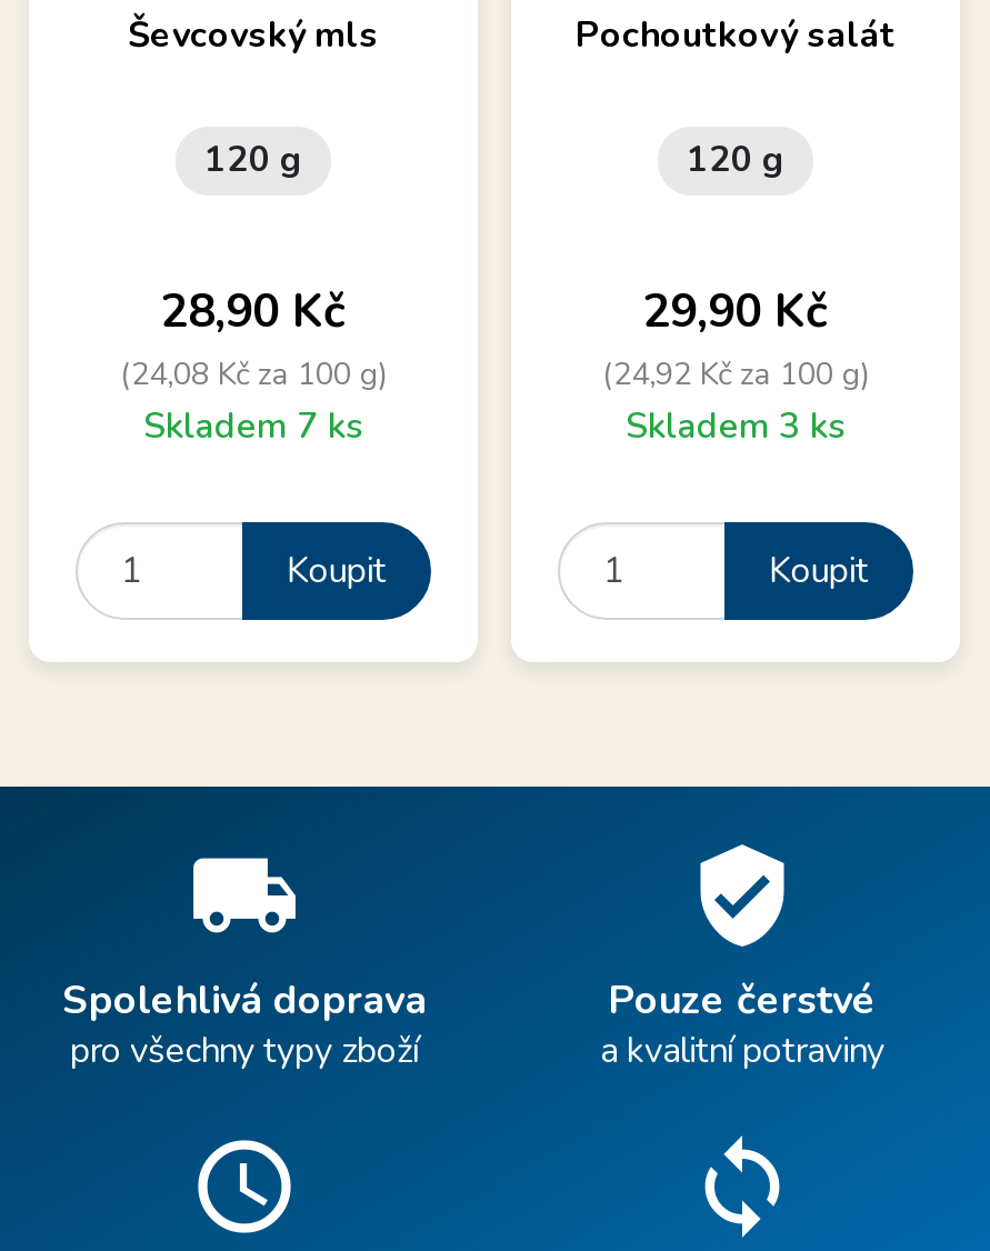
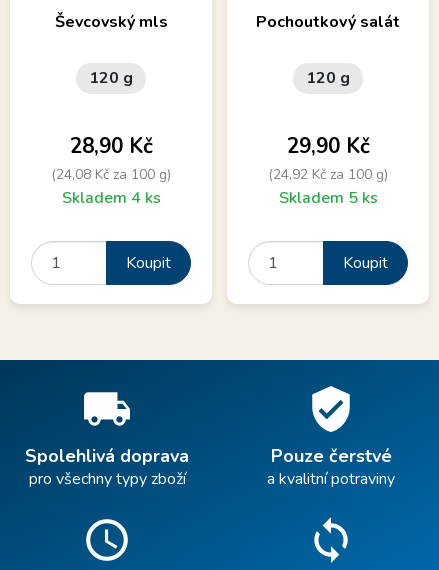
[143,402,363,451] Skladem 7 ks -> [61,187,160,209] Skladem 4 ks
[626,402,846,451] Skladem 3 ks -> [278,187,377,209] Skladem 5 ks

